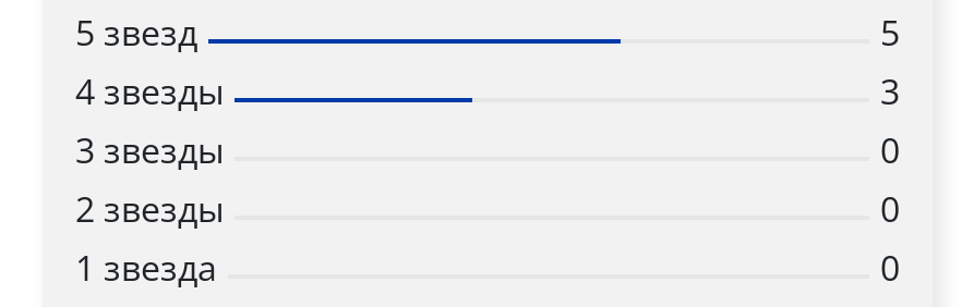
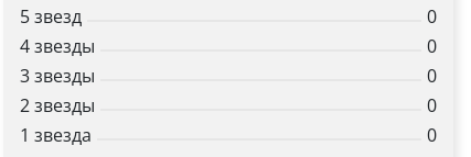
[880,9,900,57] 5 -> [427,5,437,29] 0
[880,68,900,116] 3 -> [427,34,437,58] 0
[75,244,217,292] 1 звезда -> [20,123,92,147] 1 звездa

